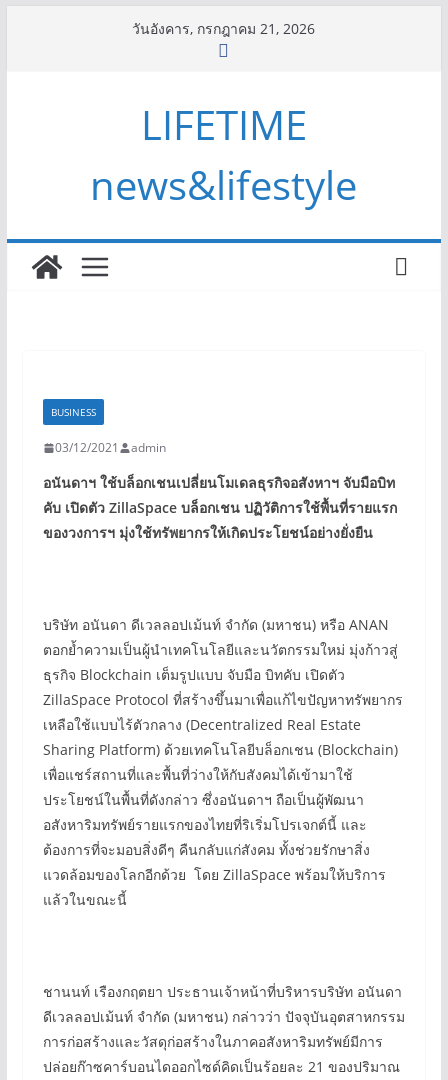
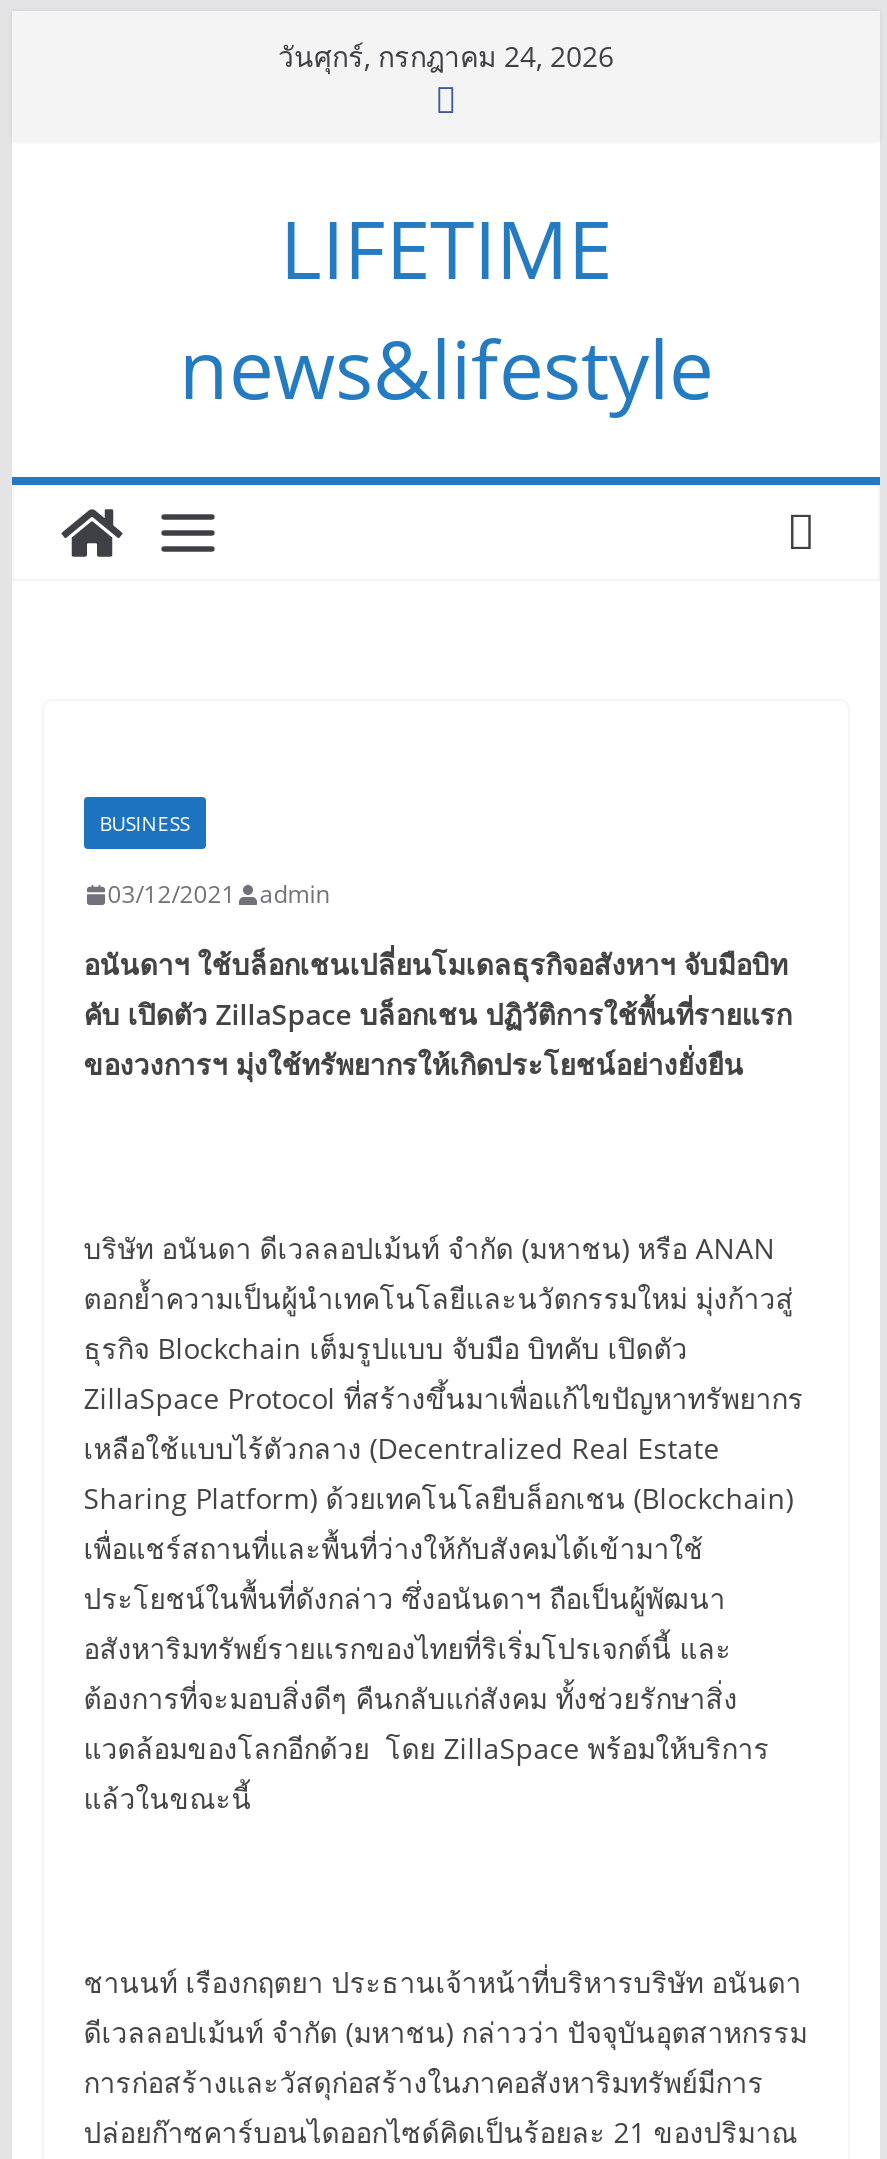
[132,19,315,38] วันอังคาร, กรกฎาคม 21, 2026 -> [278,37,614,75] วันศุกร์, กรกฎาคม 24, 2026

